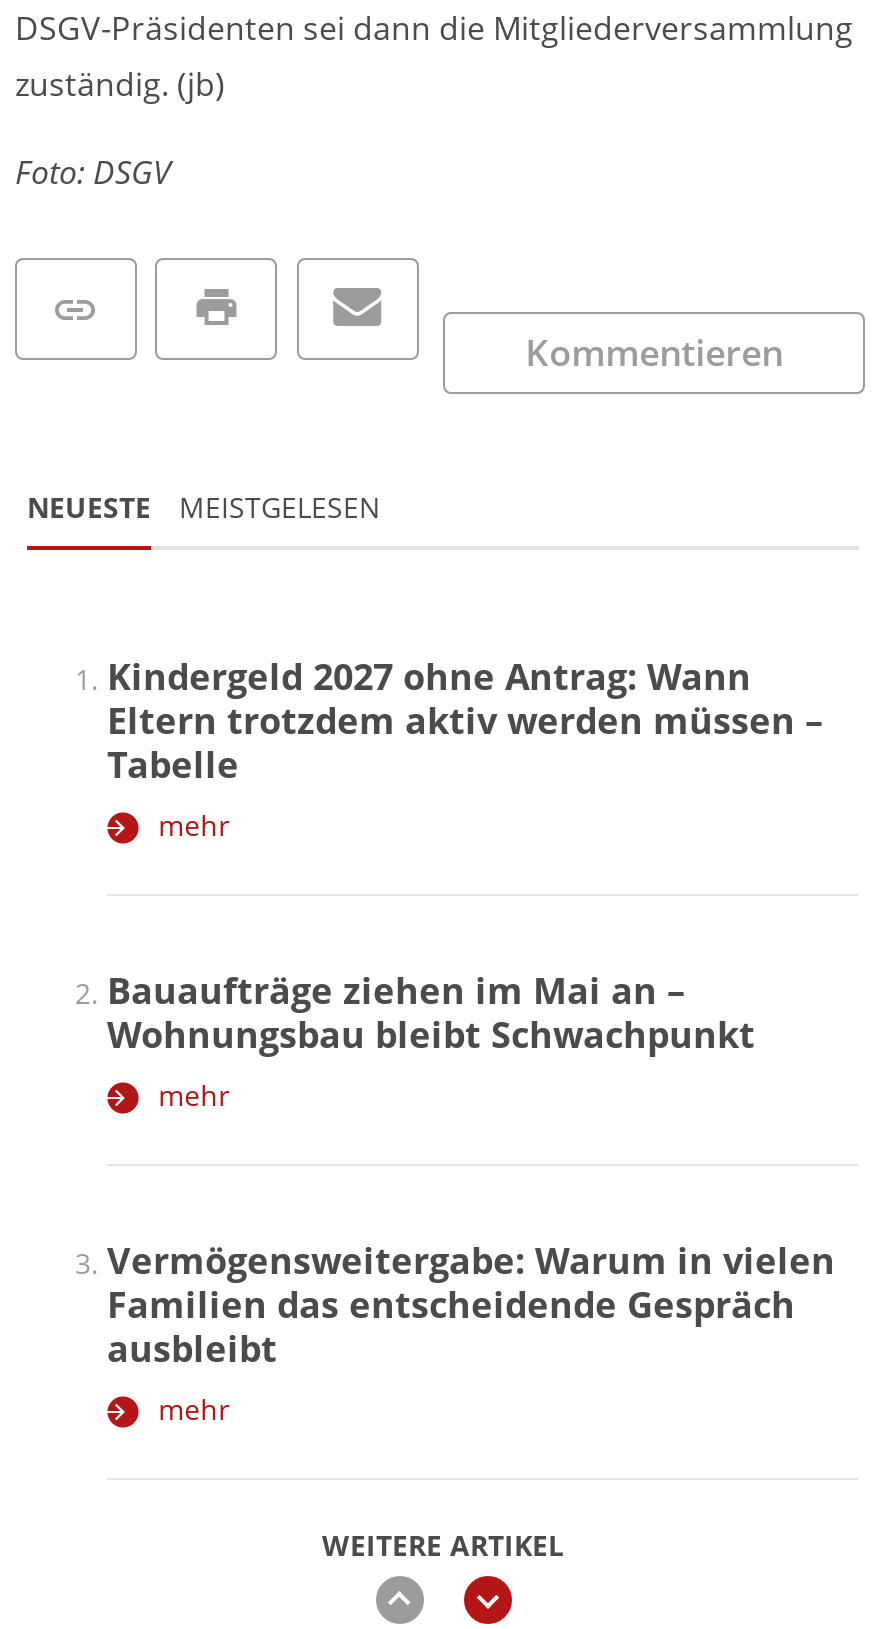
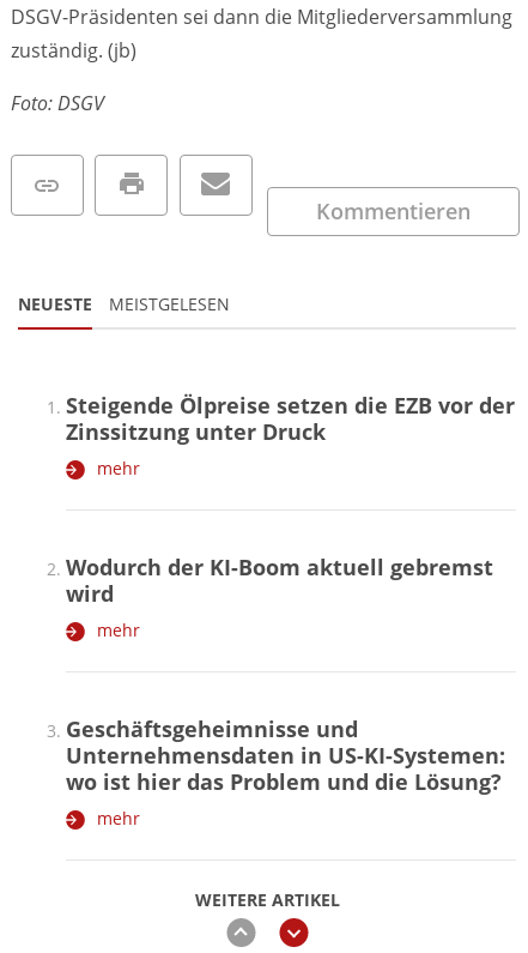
[107,653,823,789] Kindergeld 2027 ohne Antrag: Wann | Eltern trotzdem aktiv werden müssen – | Tabelle -> [66,391,515,446] Steigende Ölpreise setzen die EZB vor der | Zinssitzung unter Druck
[107,967,755,1059] Bauaufträge ziehen im Mai an – | Wohnungsbau bleibt Schwachpunkt -> [66,553,493,608] Wodurch der KI-Boom aktuell gebremst | wird
[107,1237,835,1373] Vermögensweitergabe: Warum in vielen | Familien das entscheidende Gespräch | ausbleibt -> [66,715,505,796] Geschäftsgeheimnisse und | Unternehmensdaten in US-KI-Systemen: | wo ist hier das Problem und die Lösung?

